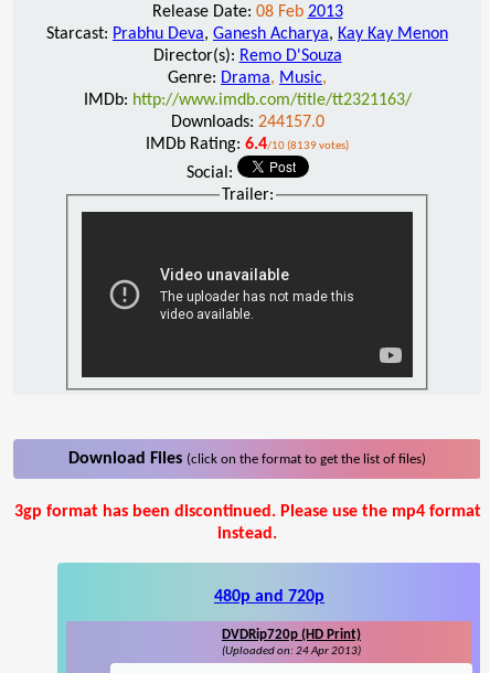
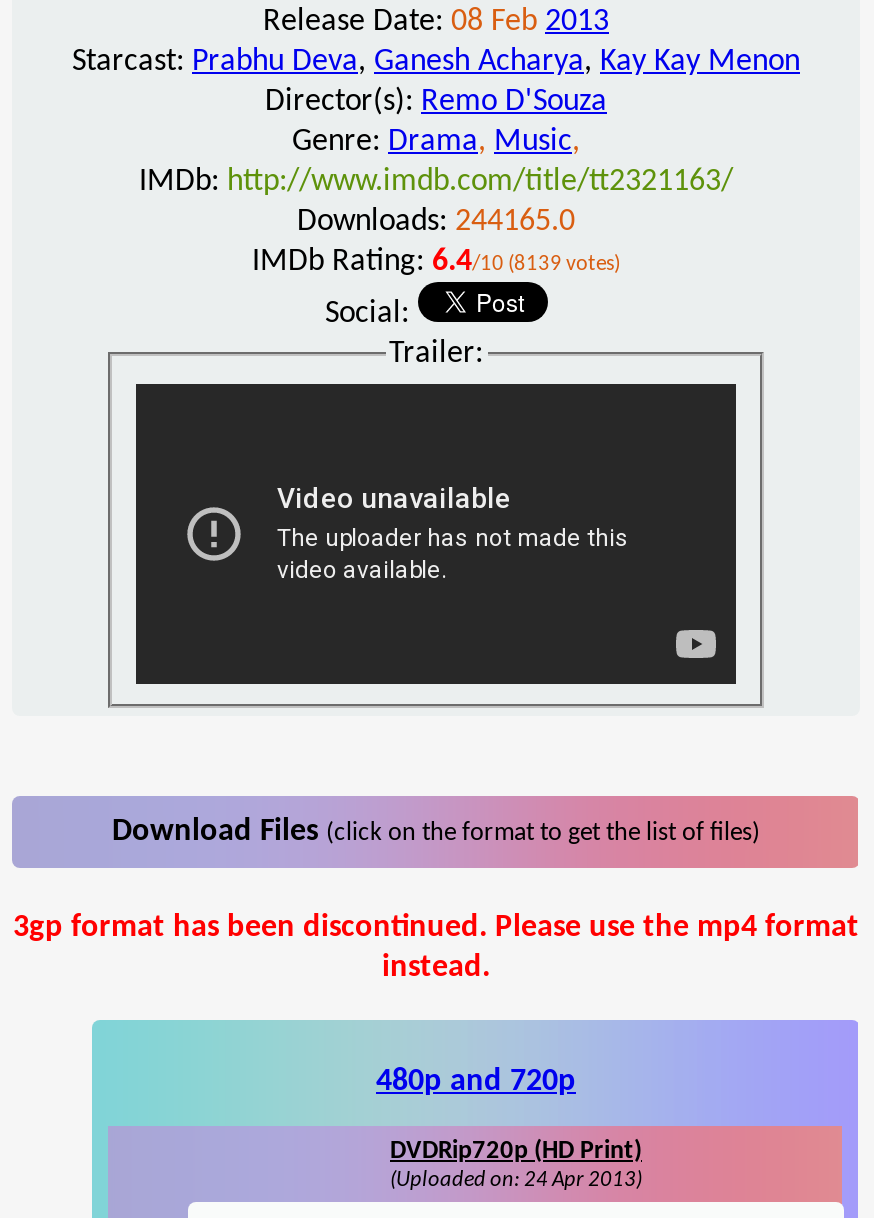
[171,113,324,131] Downloads: 244157.0 -> [297,205,575,237] Downloads: 244165.0

